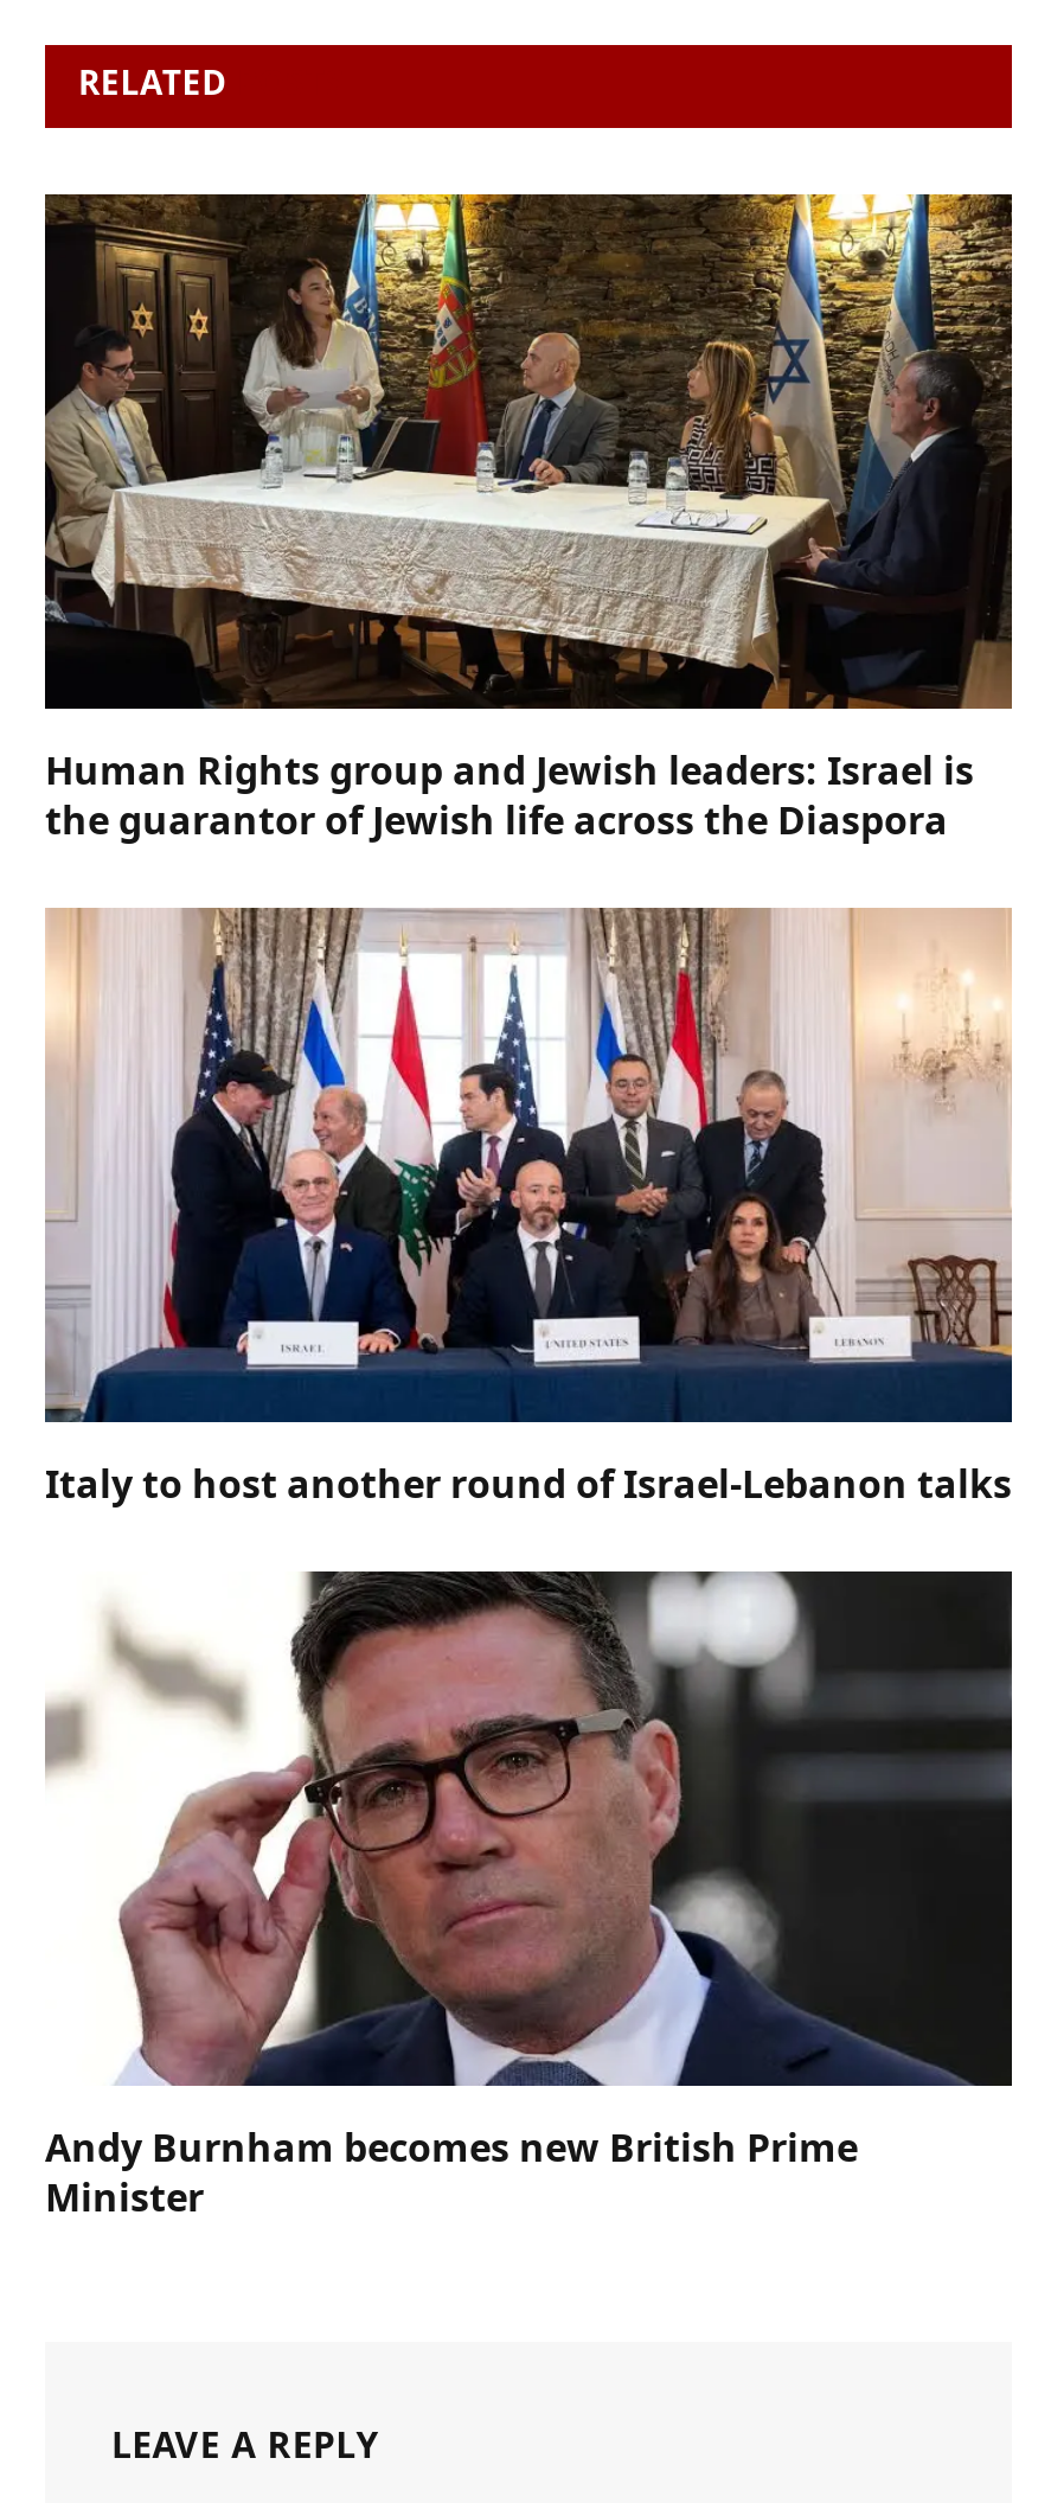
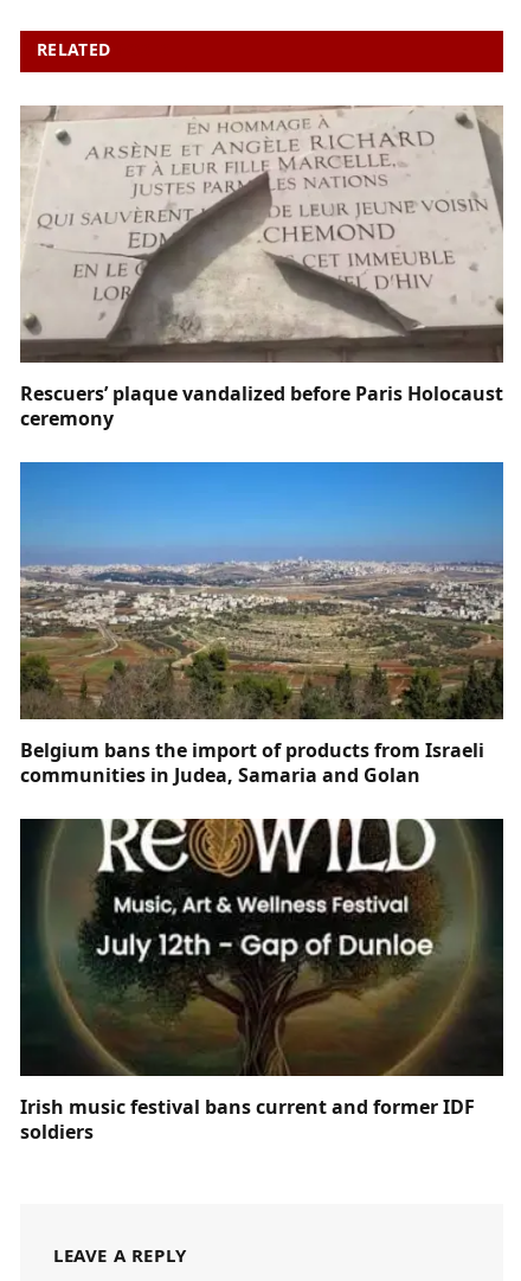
[43,192,1014,847] [image] | Human Rights group and Jewish leaders: Israel is | the guarantor of Jewish life across the Diaspora -> [20,105,503,432] [image] | Rescuers’ plaque vandalized before Paris Holocaust | ceremony
[45,905,1014,1511] [image] | Italy to host another round of Israel-Lebanon talks -> [19,461,504,788] [image] | Belgium bans the import of products from Israeli | communities in Judea, Samaria and Golan
[45,1574,1012,2224] [image] | Andy Burnham becomes new British Prime | Minister -> [19,818,501,1145] [image] | Irish music festival bans current and former IDF | soldiers

